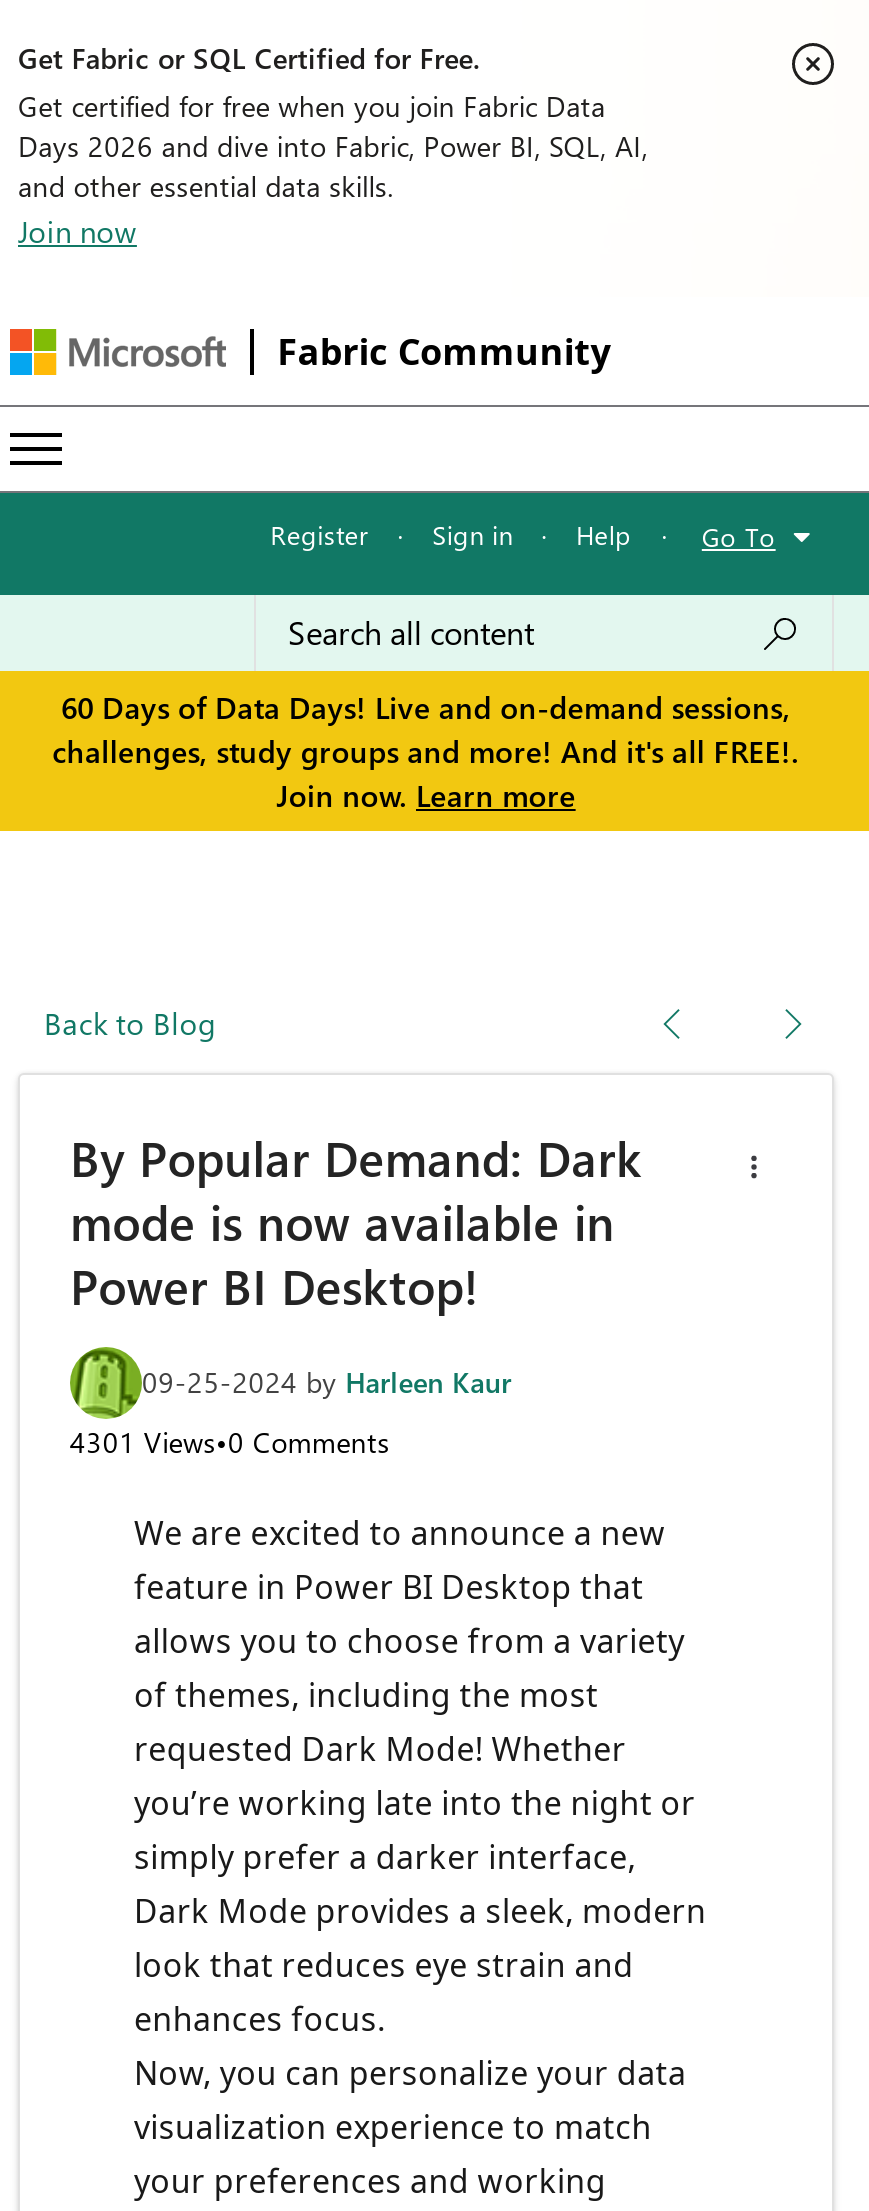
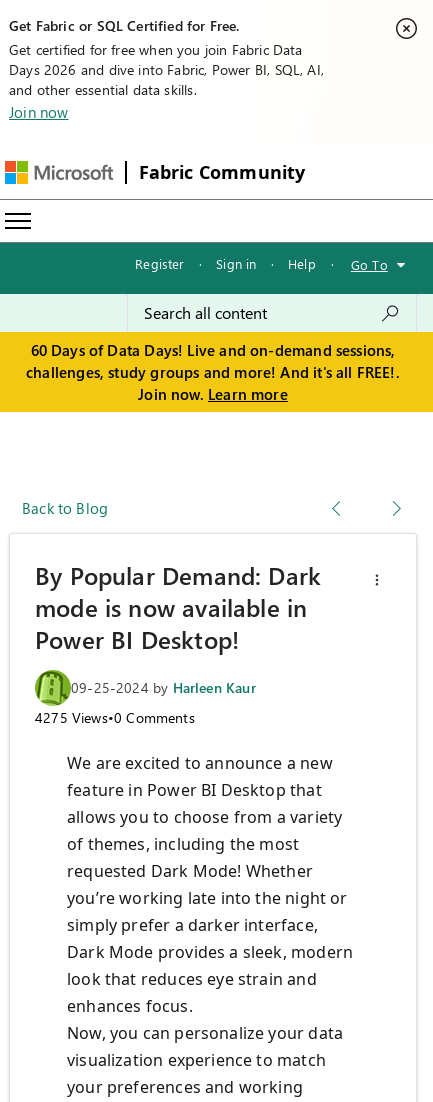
[70,1424,390,1462] 4301 Views•0 Comments -> [35,708,195,727] 4275 Views•0 Comments

